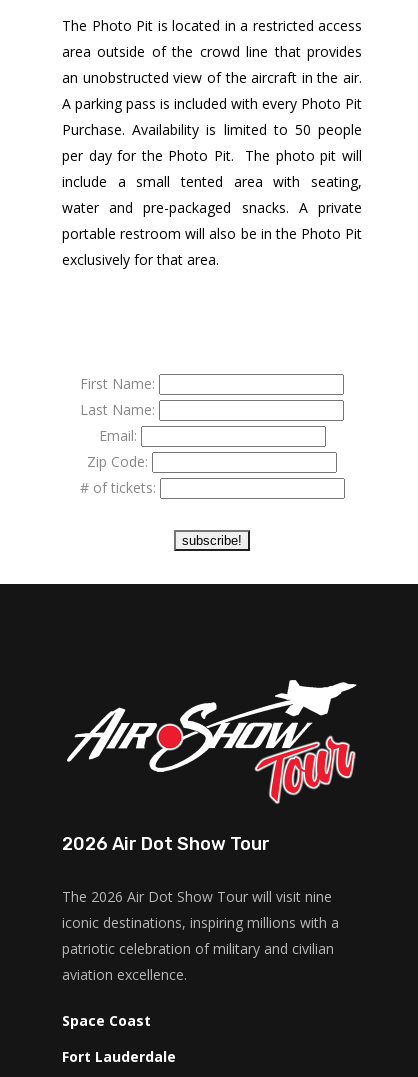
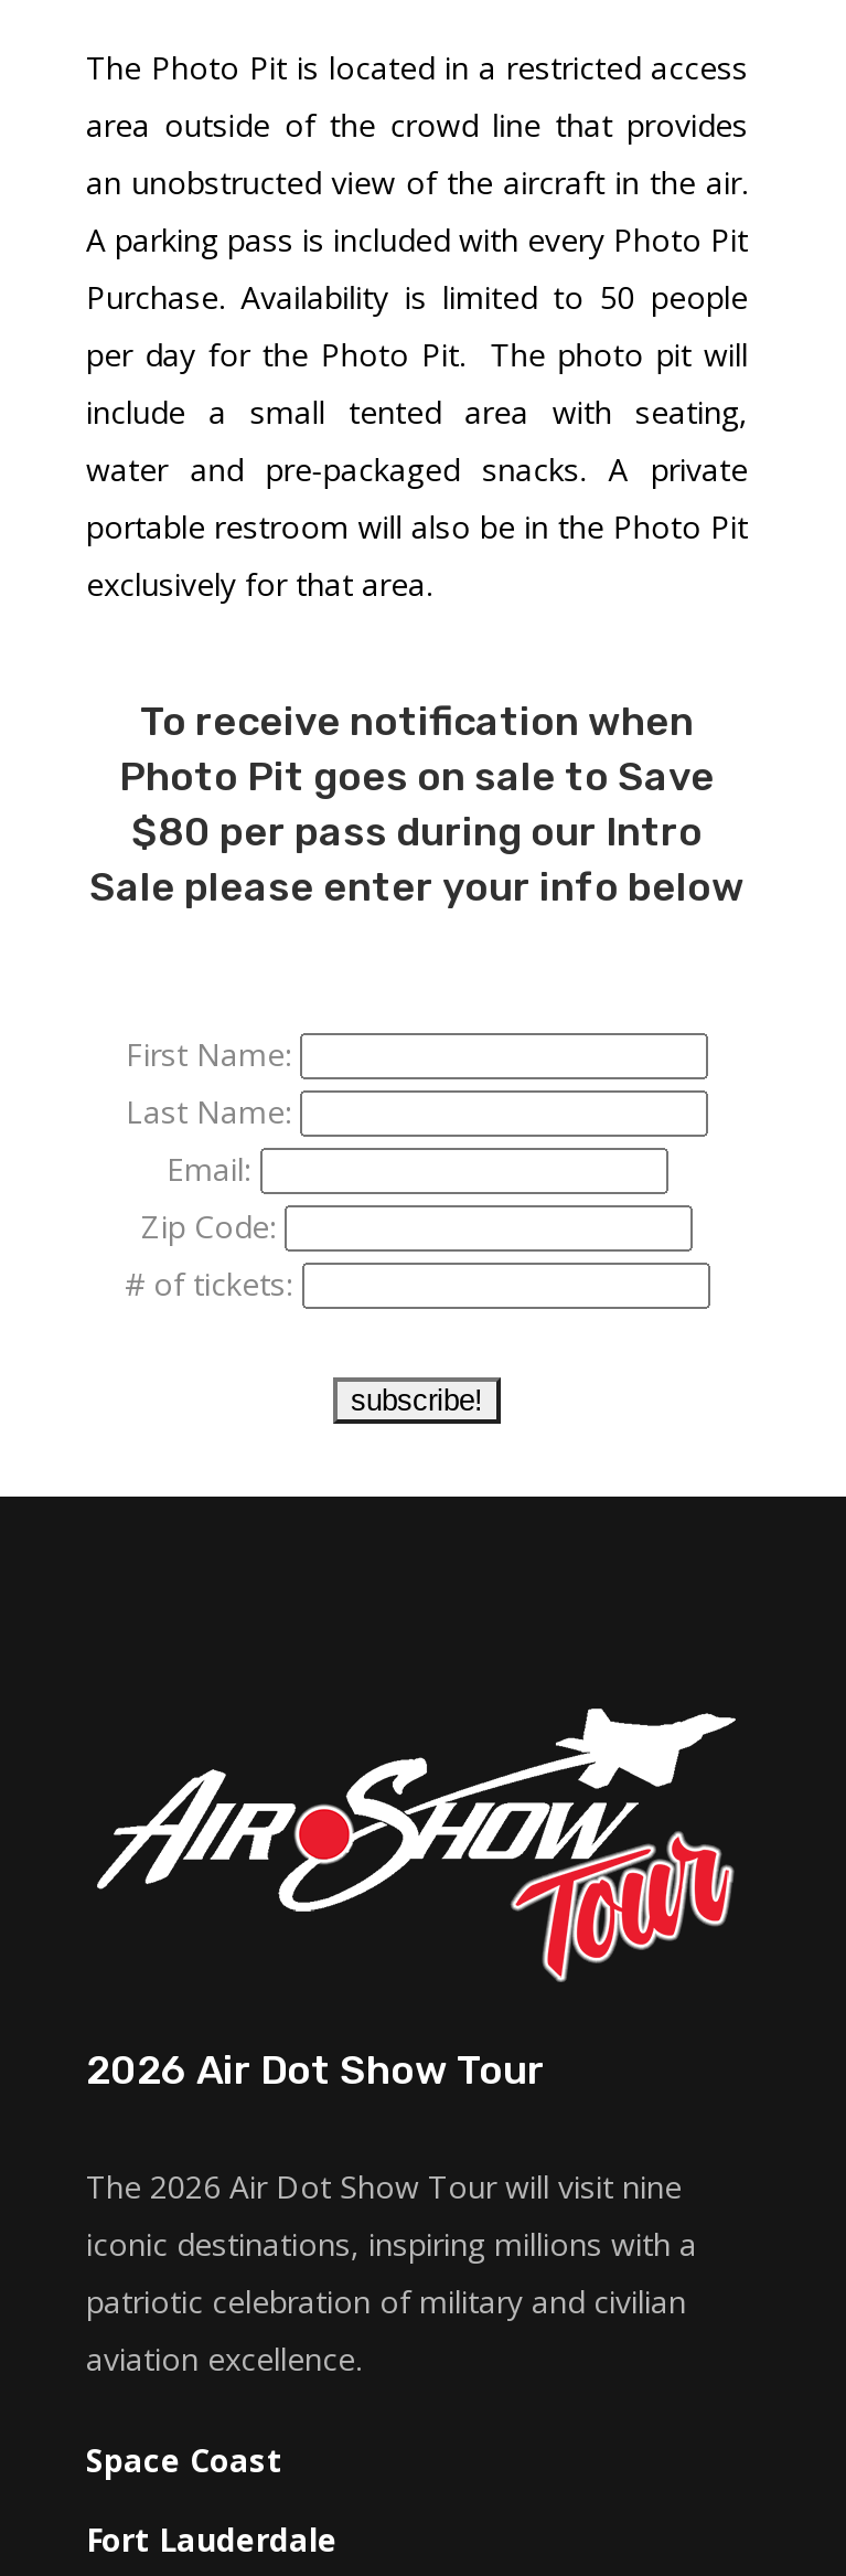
none -> [89,698,745,912] To receive notification when | Photo Pit goes on sale to Save | $80 per pass during our Intro | Sale please enter your info below

